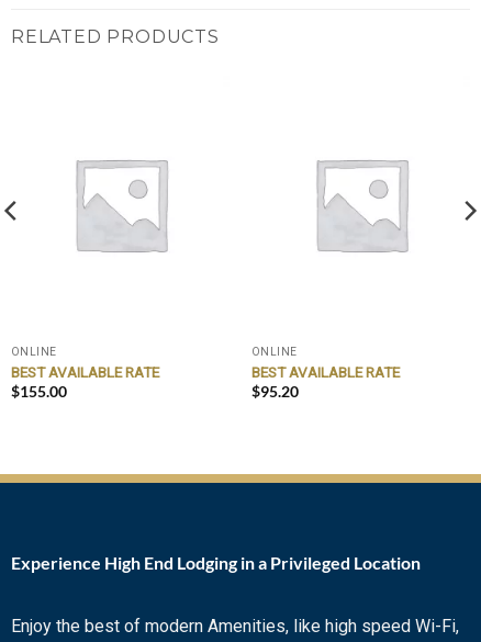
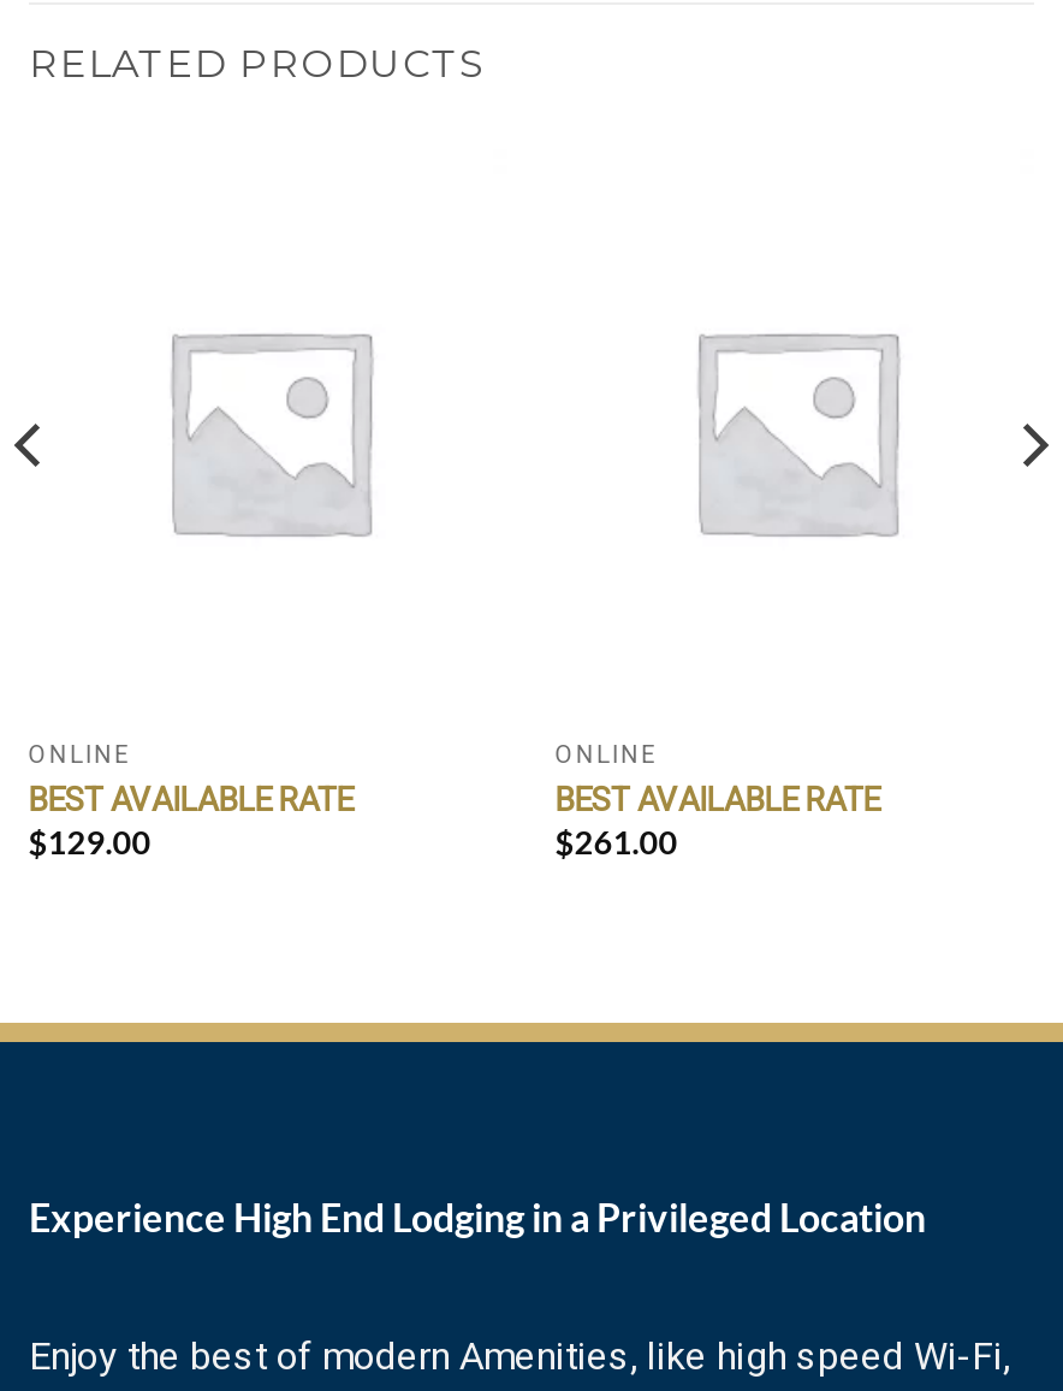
[11,383,67,400] $155.00 -> [28,823,151,861] $129.00
[251,383,298,400] $95.20 -> [555,823,678,861] $261.00

